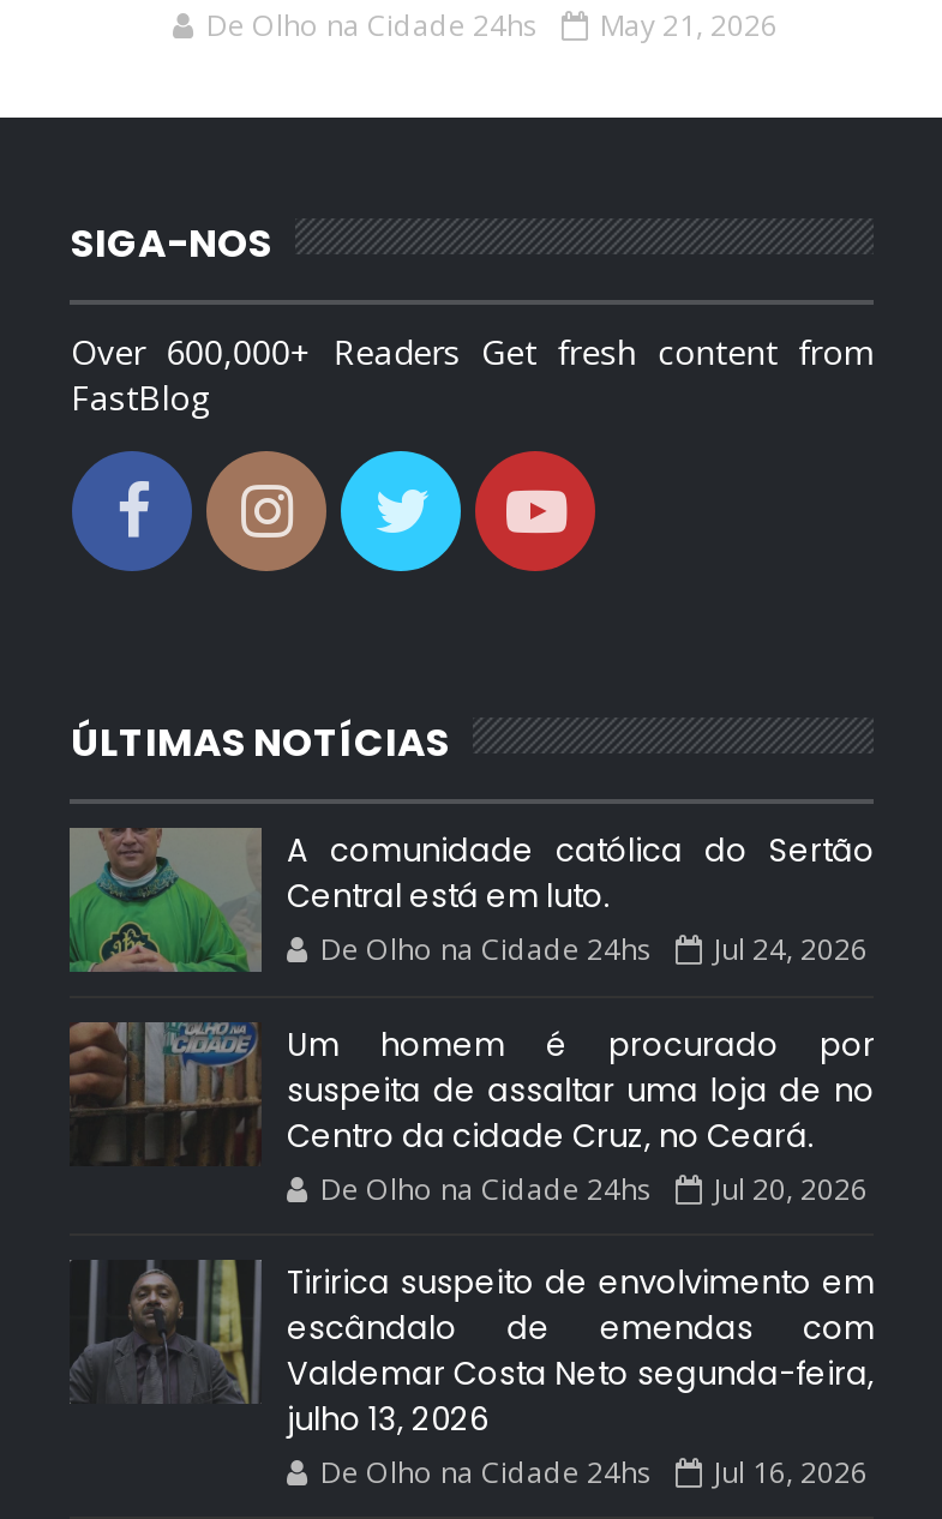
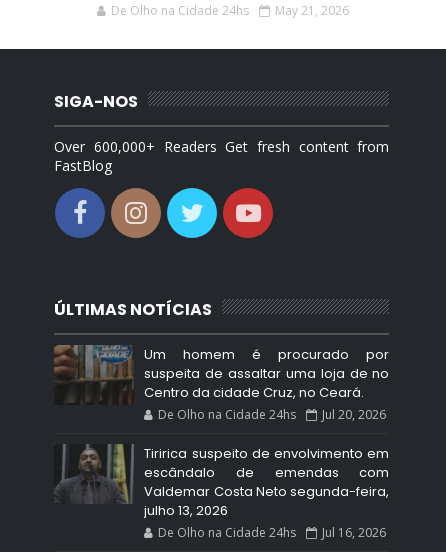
[67,827,875,972] [image] | A comunidade católica do Sertão | Central está em luto. | De Olho na Cidade 24hs | Jul 24, 2026 -> none

